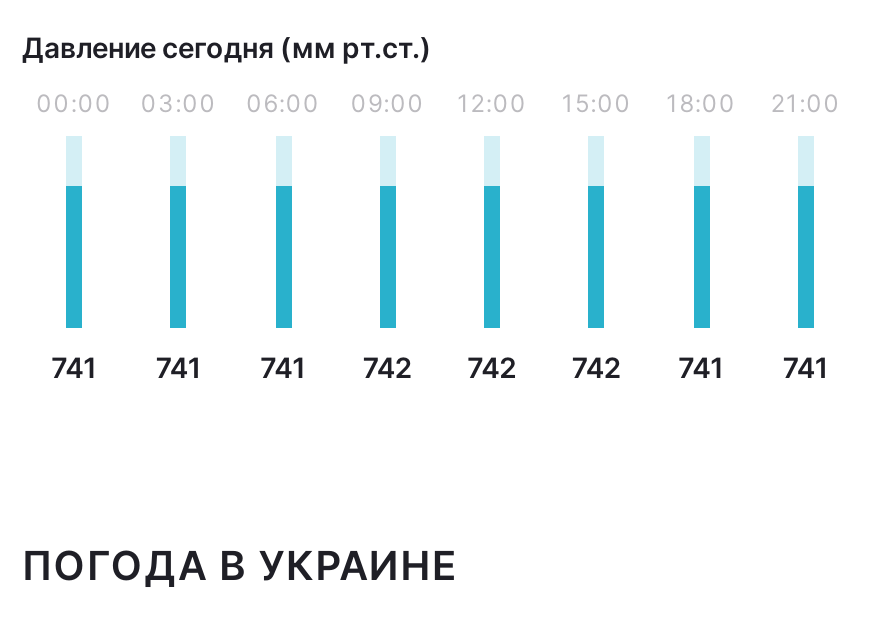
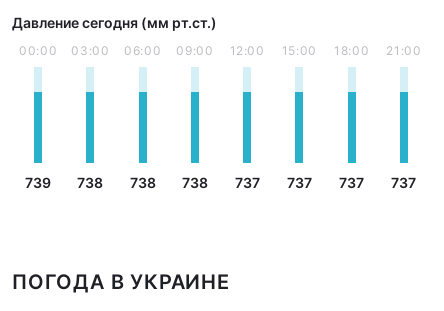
[51,350,97,384] 741 -> [25,174,51,191] 739
[156,350,202,384] 741 -> [77,174,103,191] 738
[260,350,306,384] 741 -> [130,174,156,191] 738
[363,350,413,384] 742 -> [182,174,208,191] 738
[467,350,517,384] 742 -> [235,174,260,191] 737
[572,350,622,384] 742 -> [287,174,312,191] 737
[678,350,724,384] 741 -> [339,174,364,191] 737
[783,350,829,384] 741 -> [391,174,416,191] 737

